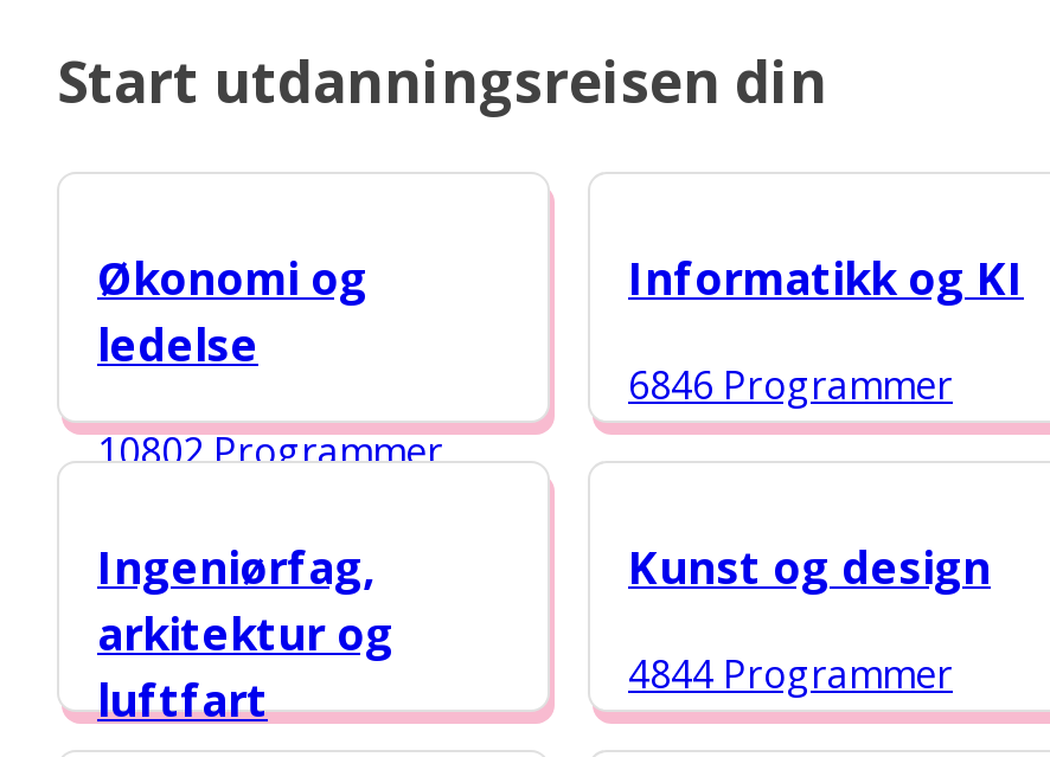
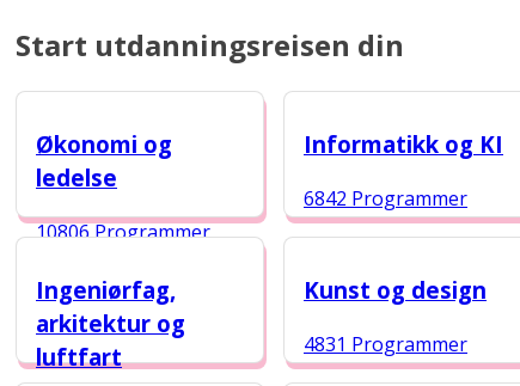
[628,359,953,411] 6846 Programmer -> [304,185,467,212] 6842 Programmer
[97,426,443,478] 10802 Programmer -> [36,219,210,245] 10806 Programmer
[628,648,953,700] 4844 Programmer -> [304,331,467,357] 4831 Programmer

